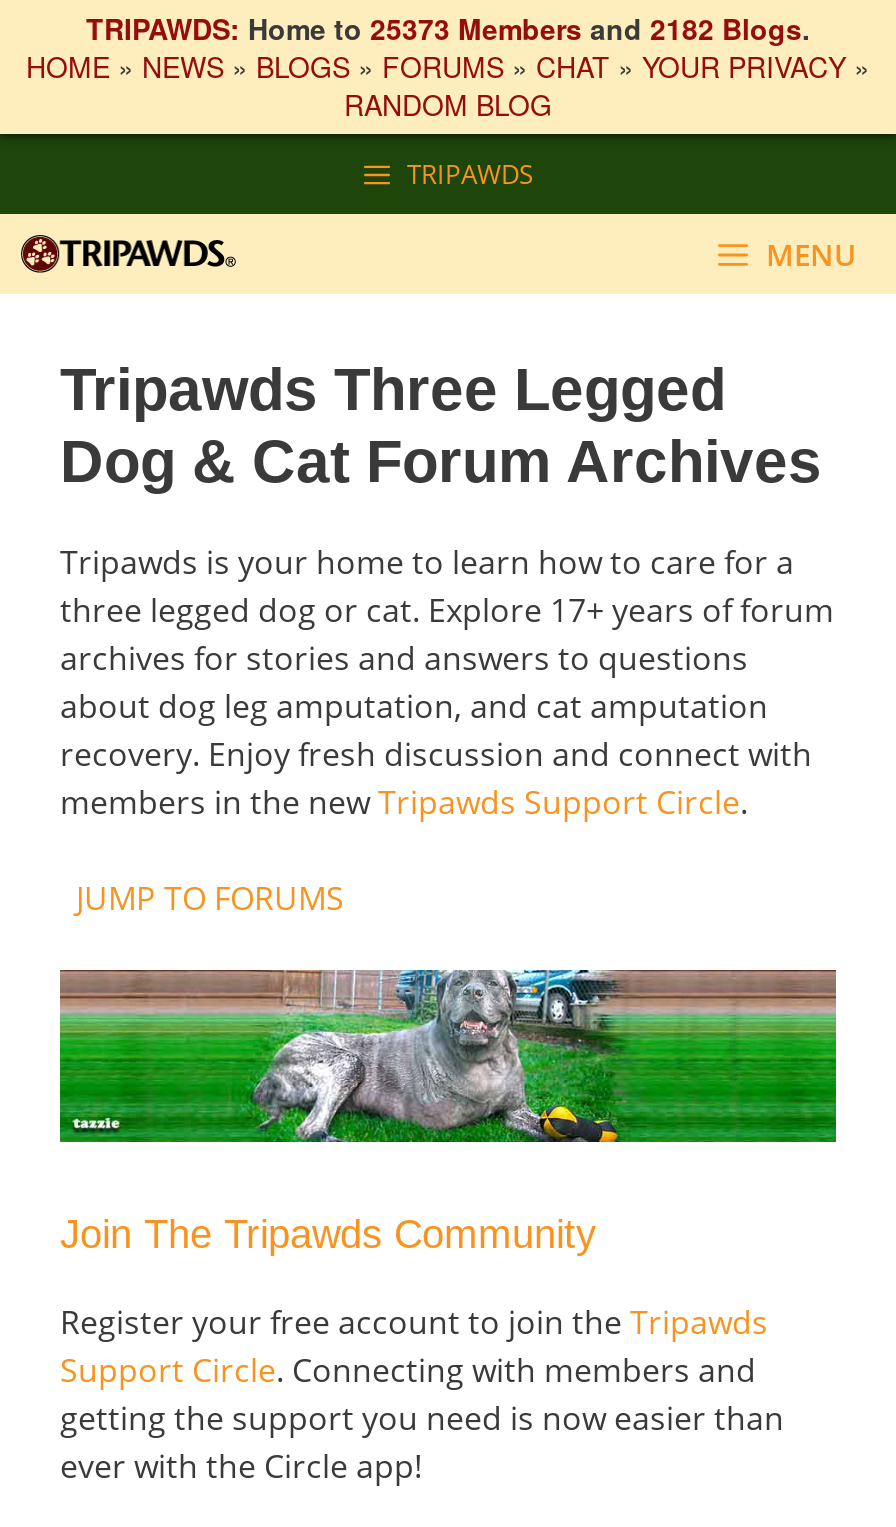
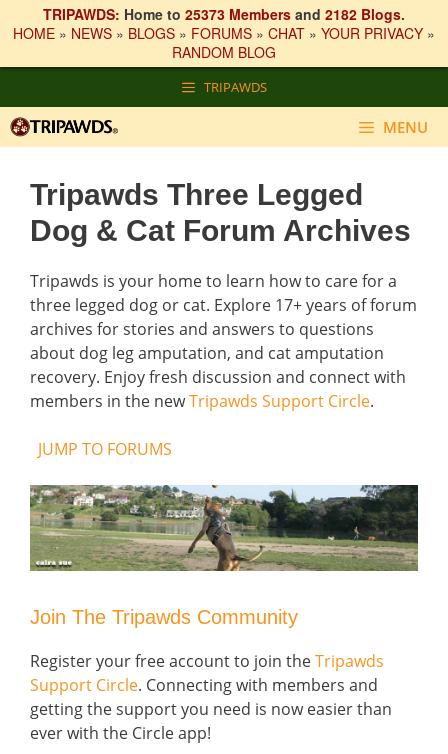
[58,968,838,1144] [image] -> [29,484,419,572] [image]

